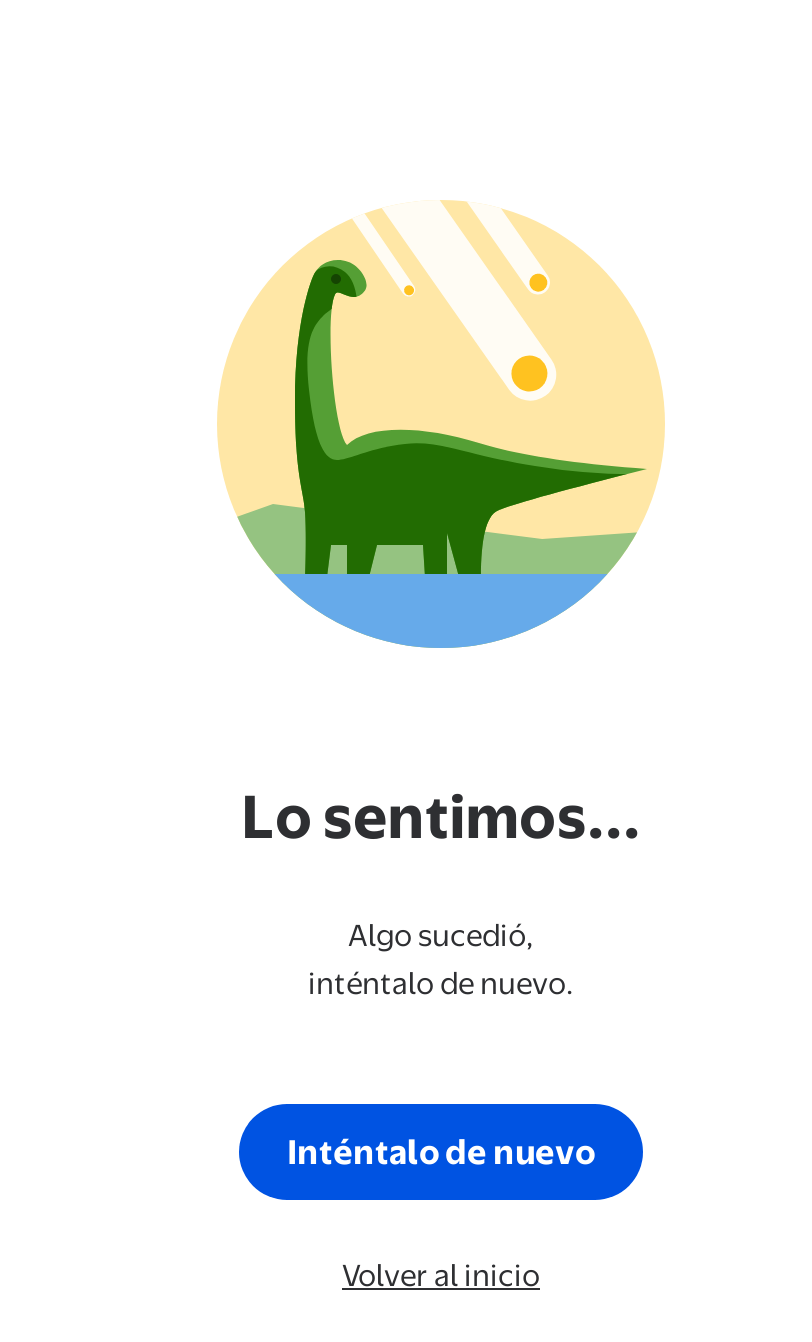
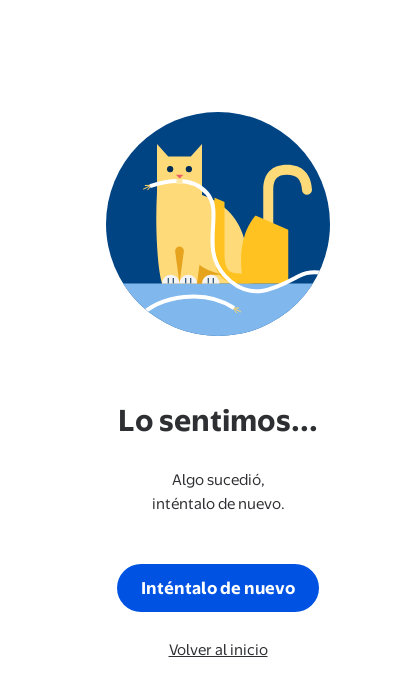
[217,200,665,602] [image] -> [105,111,331,314] [image]

